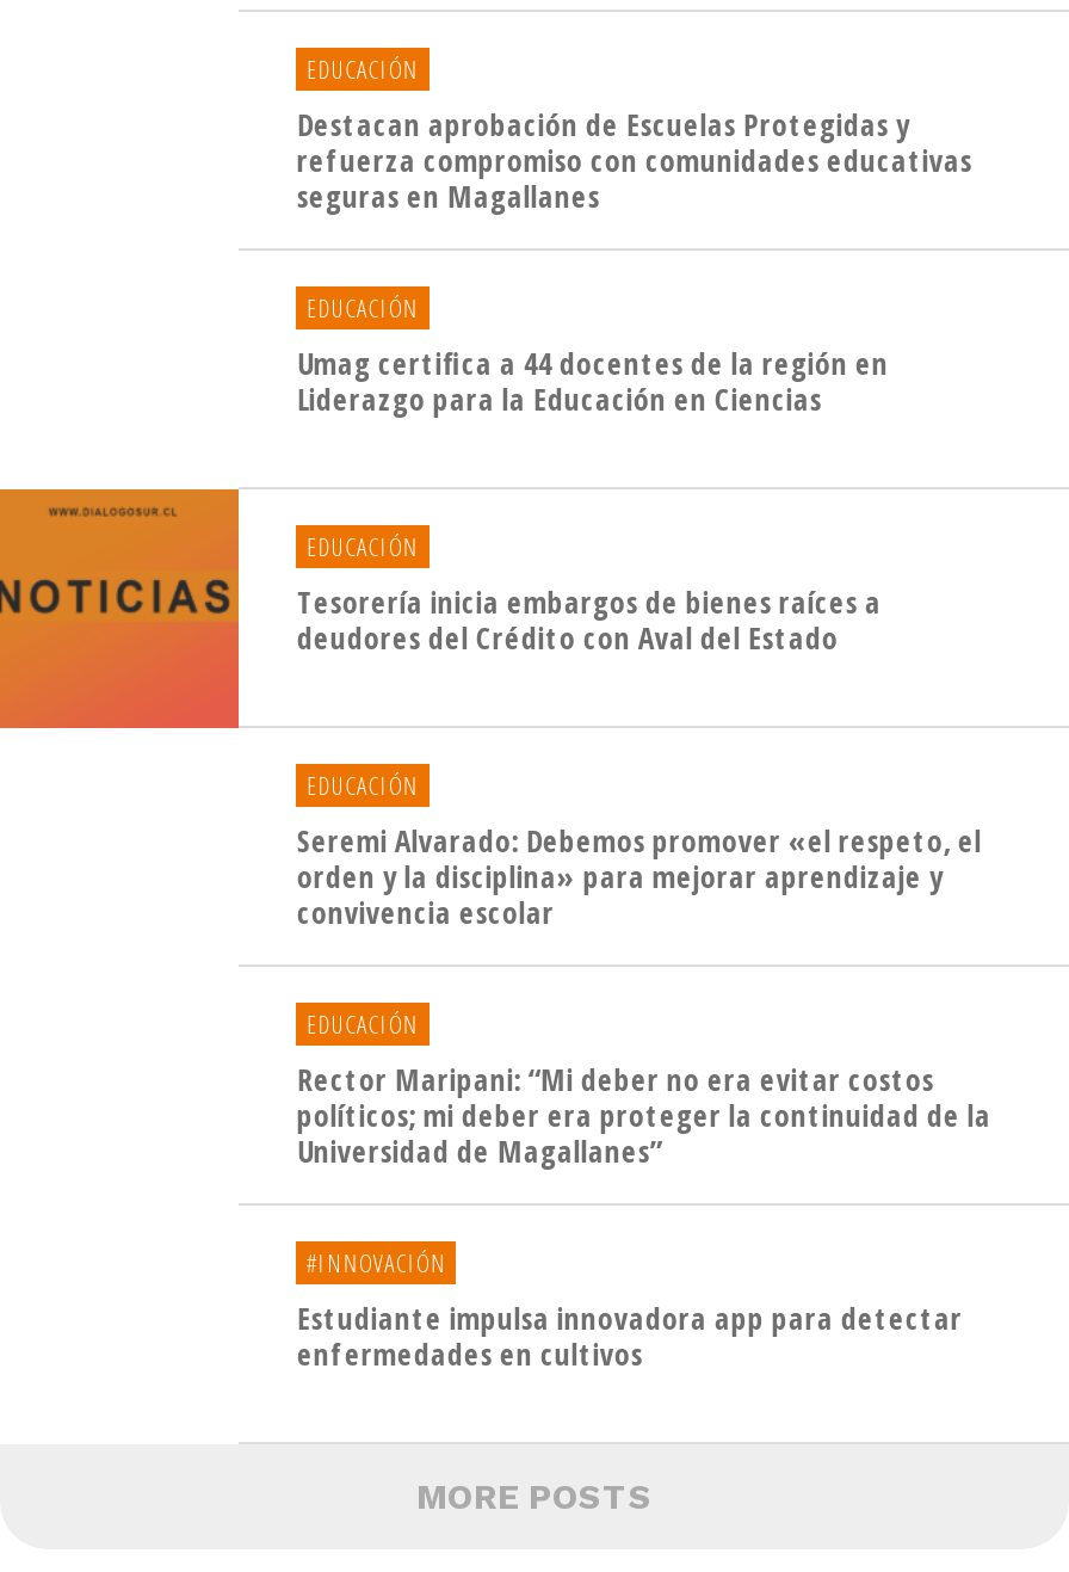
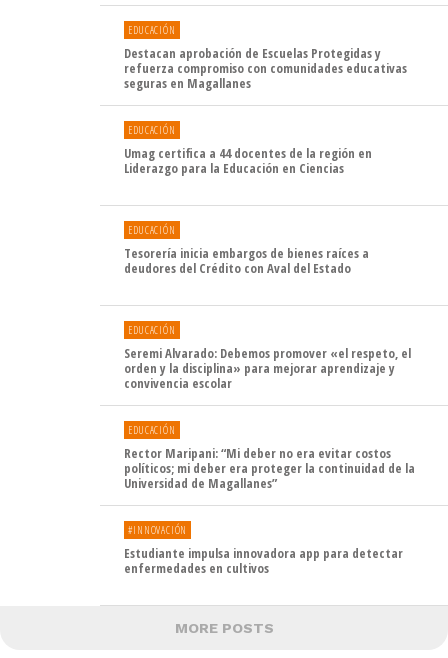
[7,487,241,730] [image] -> none

